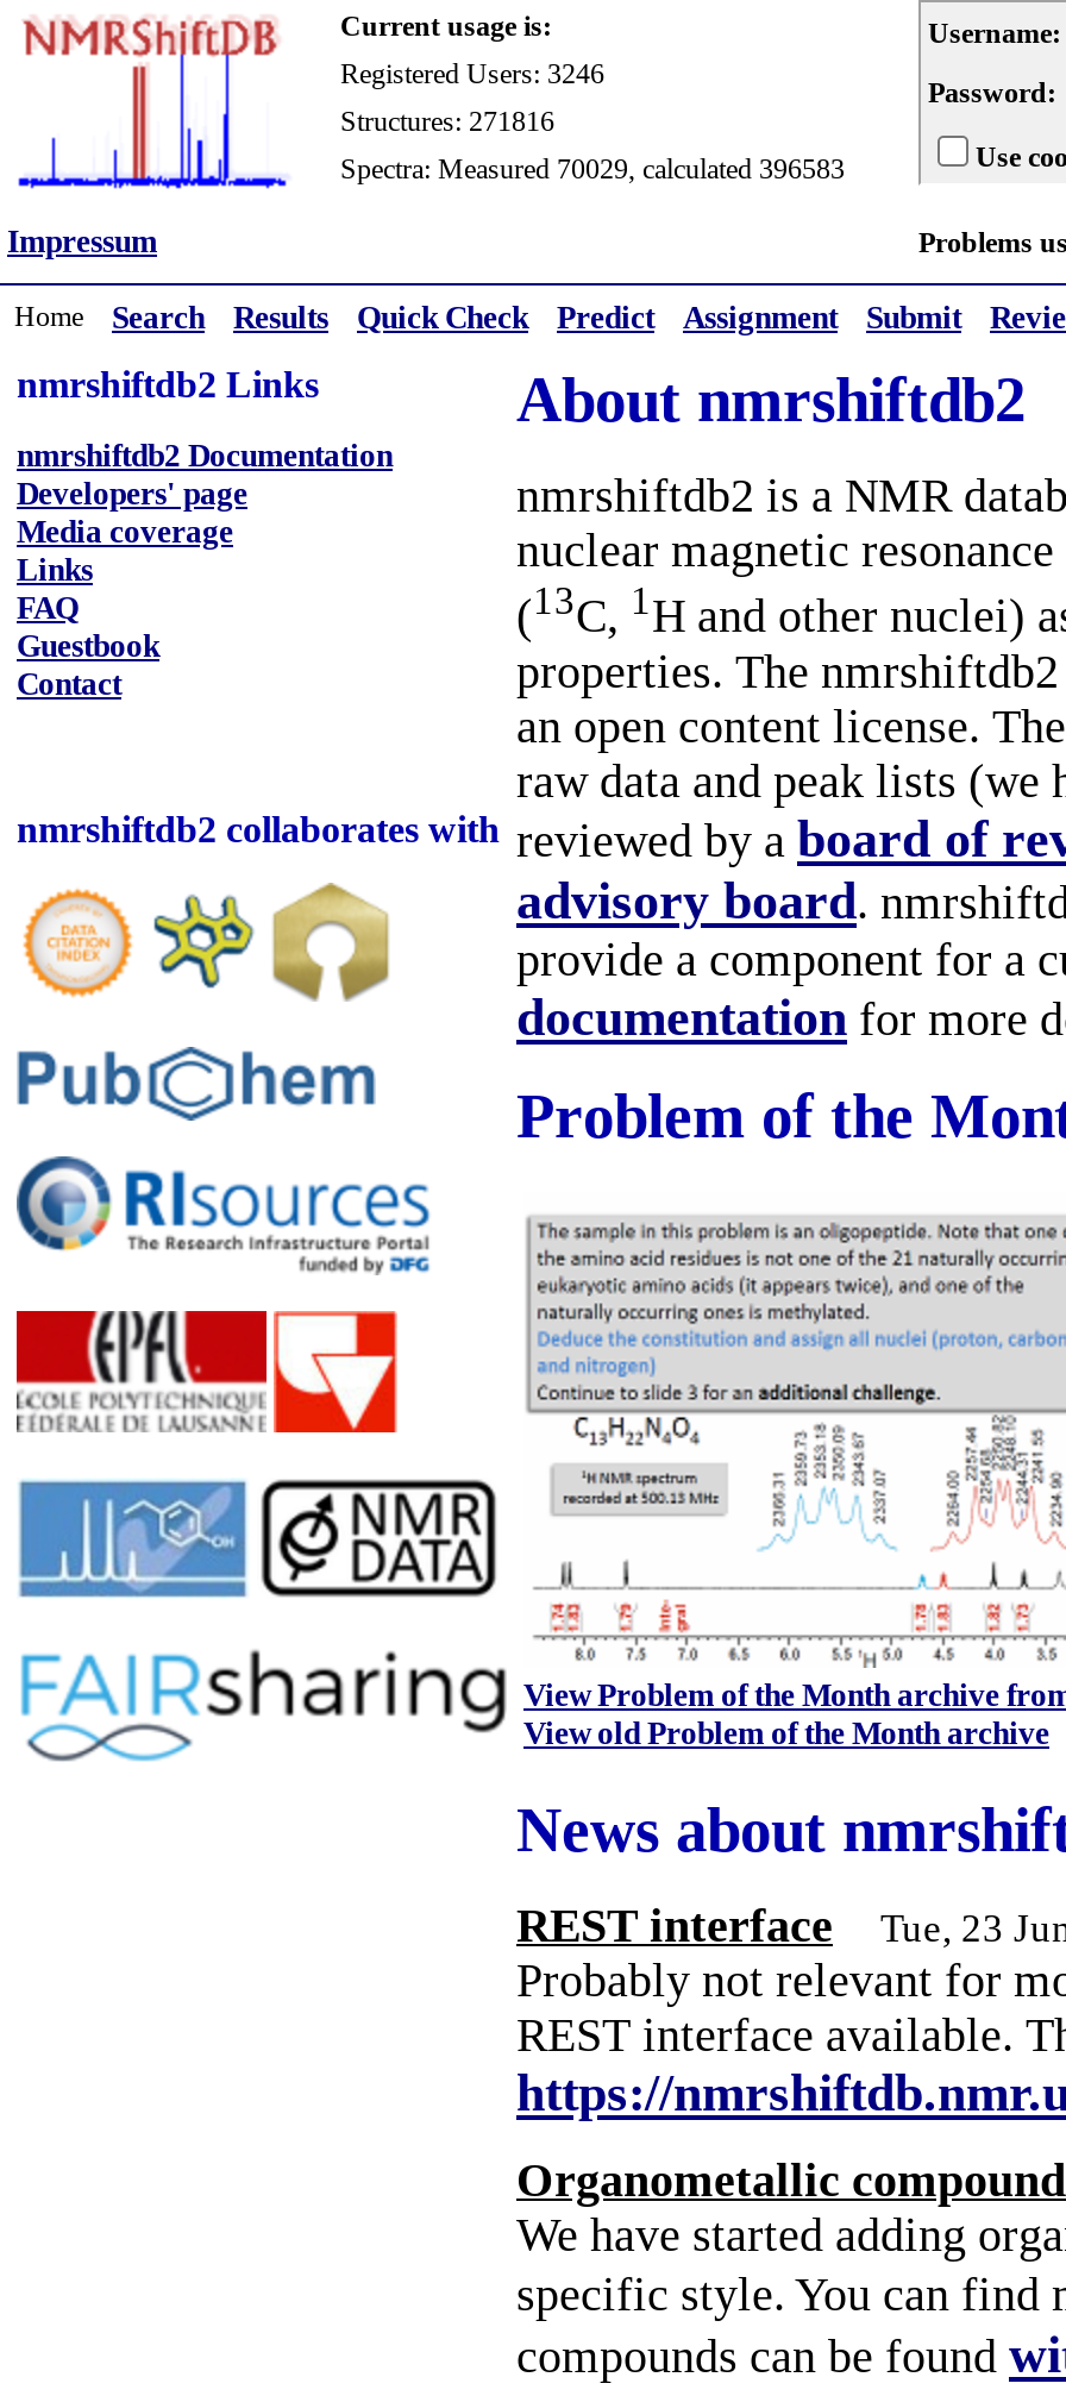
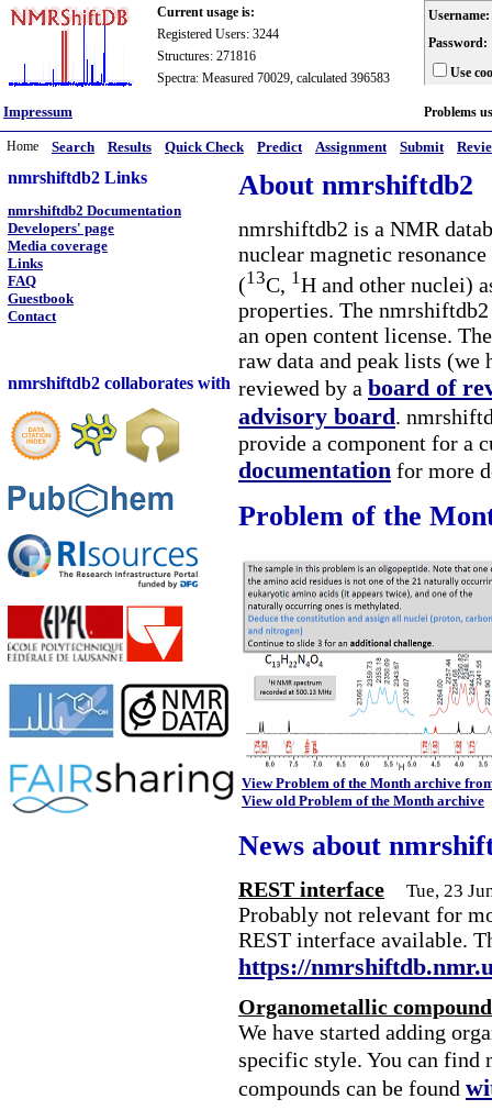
[340,57,604,90] Registered Users: 3246 -> [157,26,279,42] Registered Users: 3244

